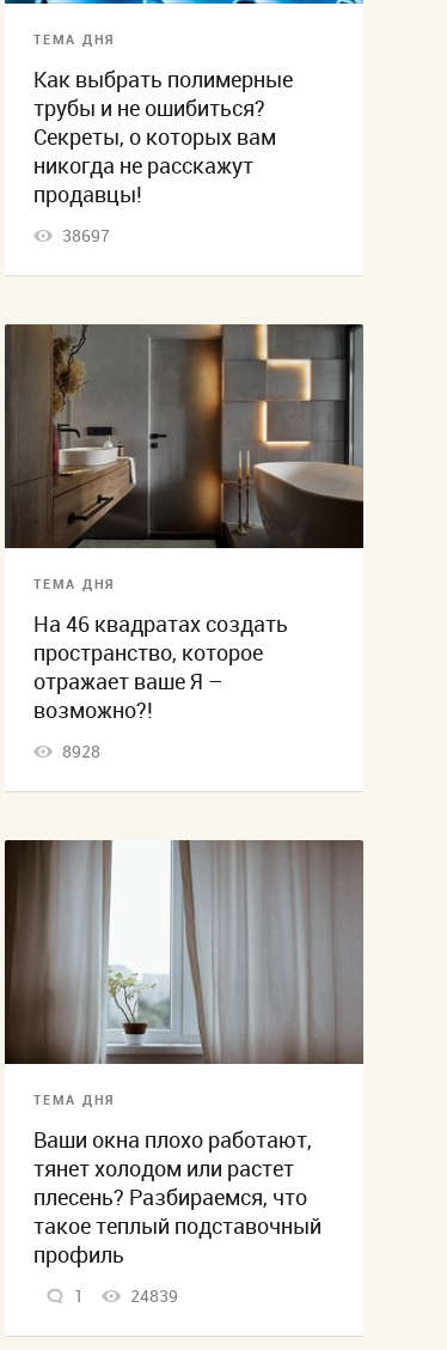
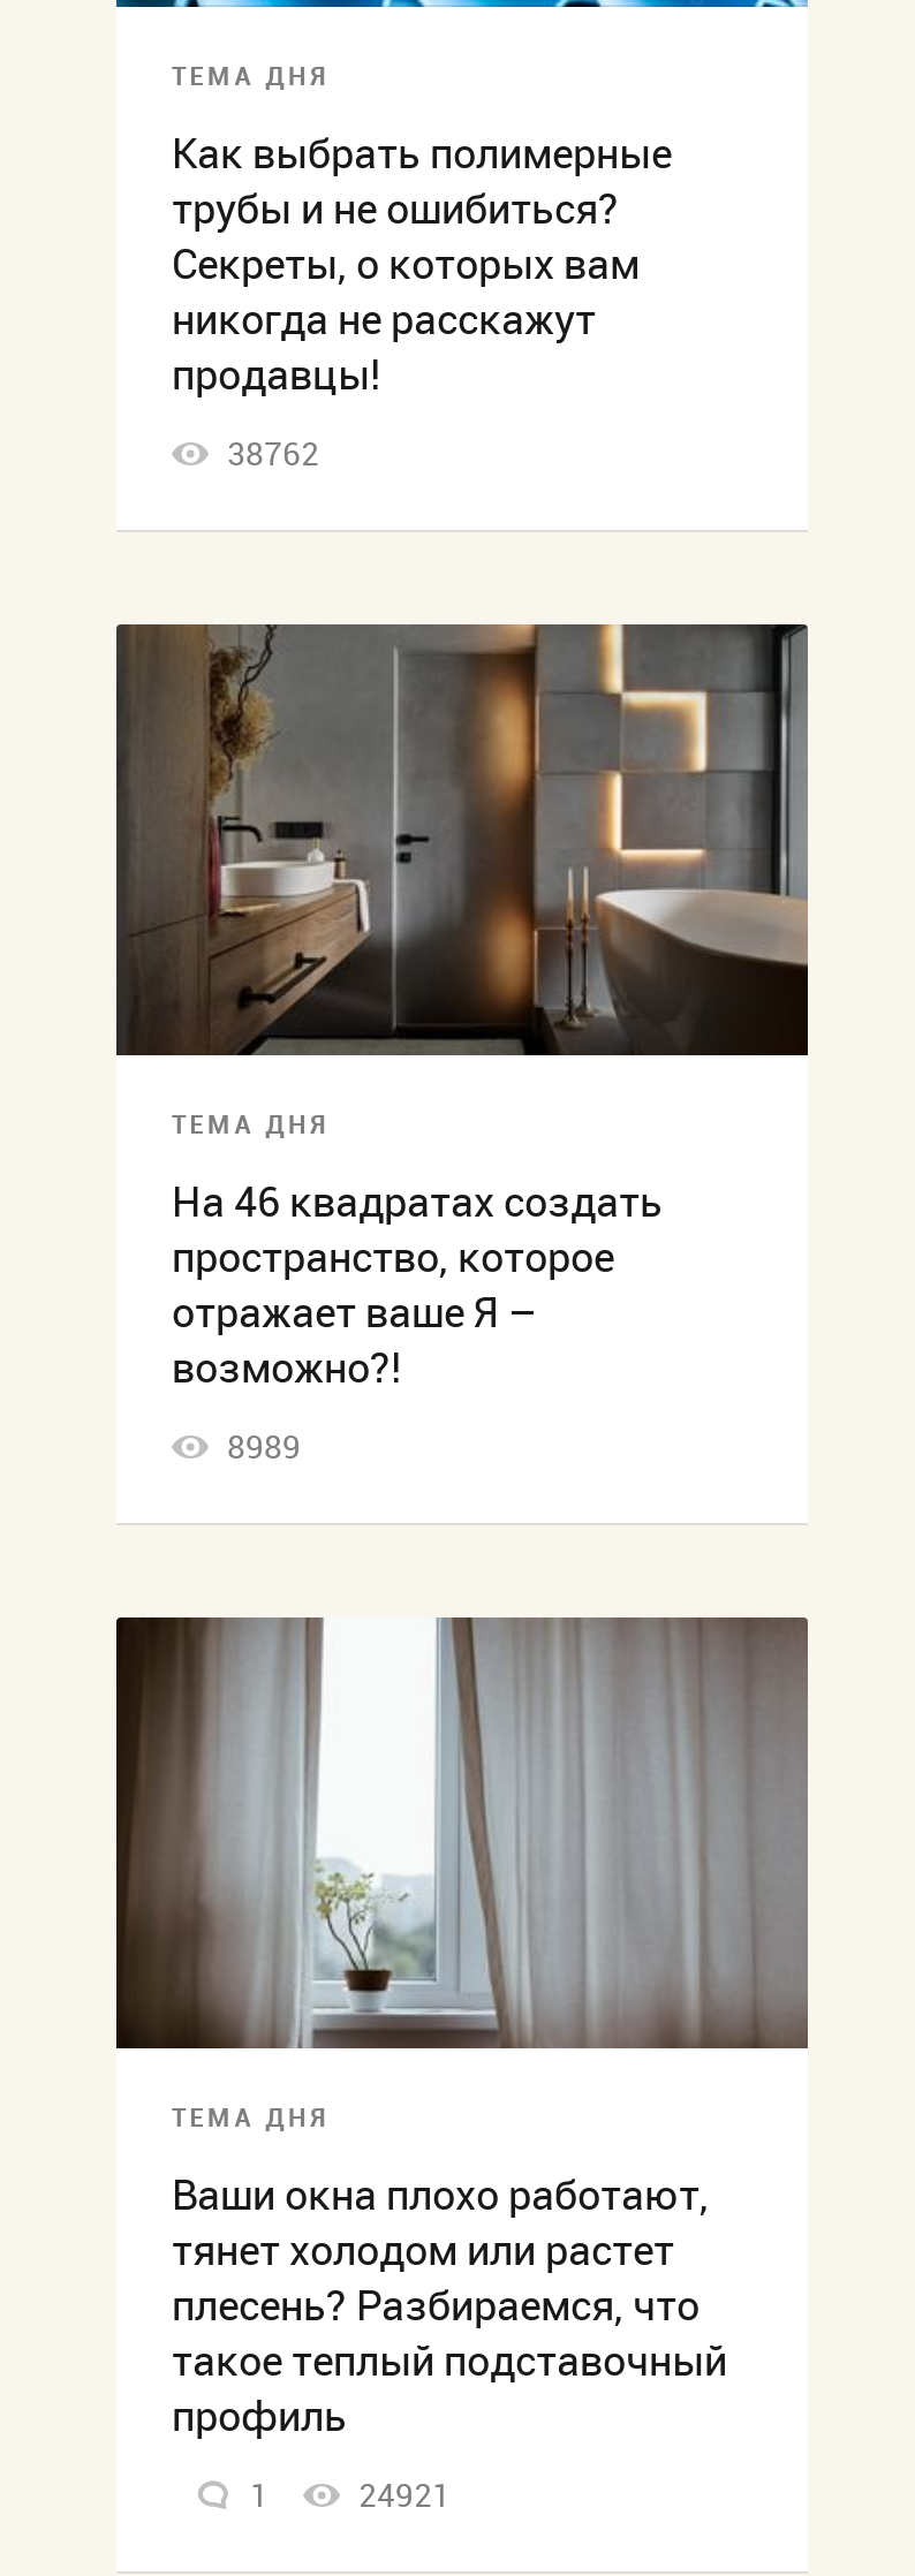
[62,226,110,245] 38697 -> [227,435,319,472] 38762
[62,742,100,761] 8928 -> [227,1429,301,1465] 8989
[130,1287,178,1306] 24839 -> [358,2477,451,2514] 24921

